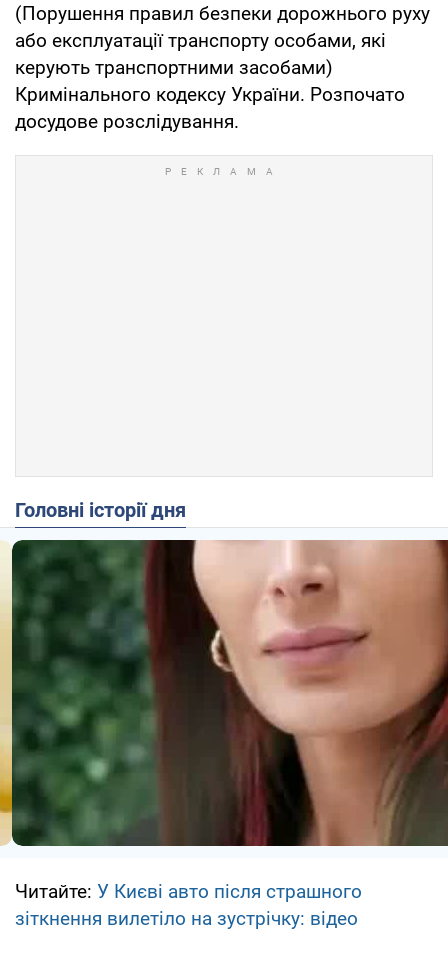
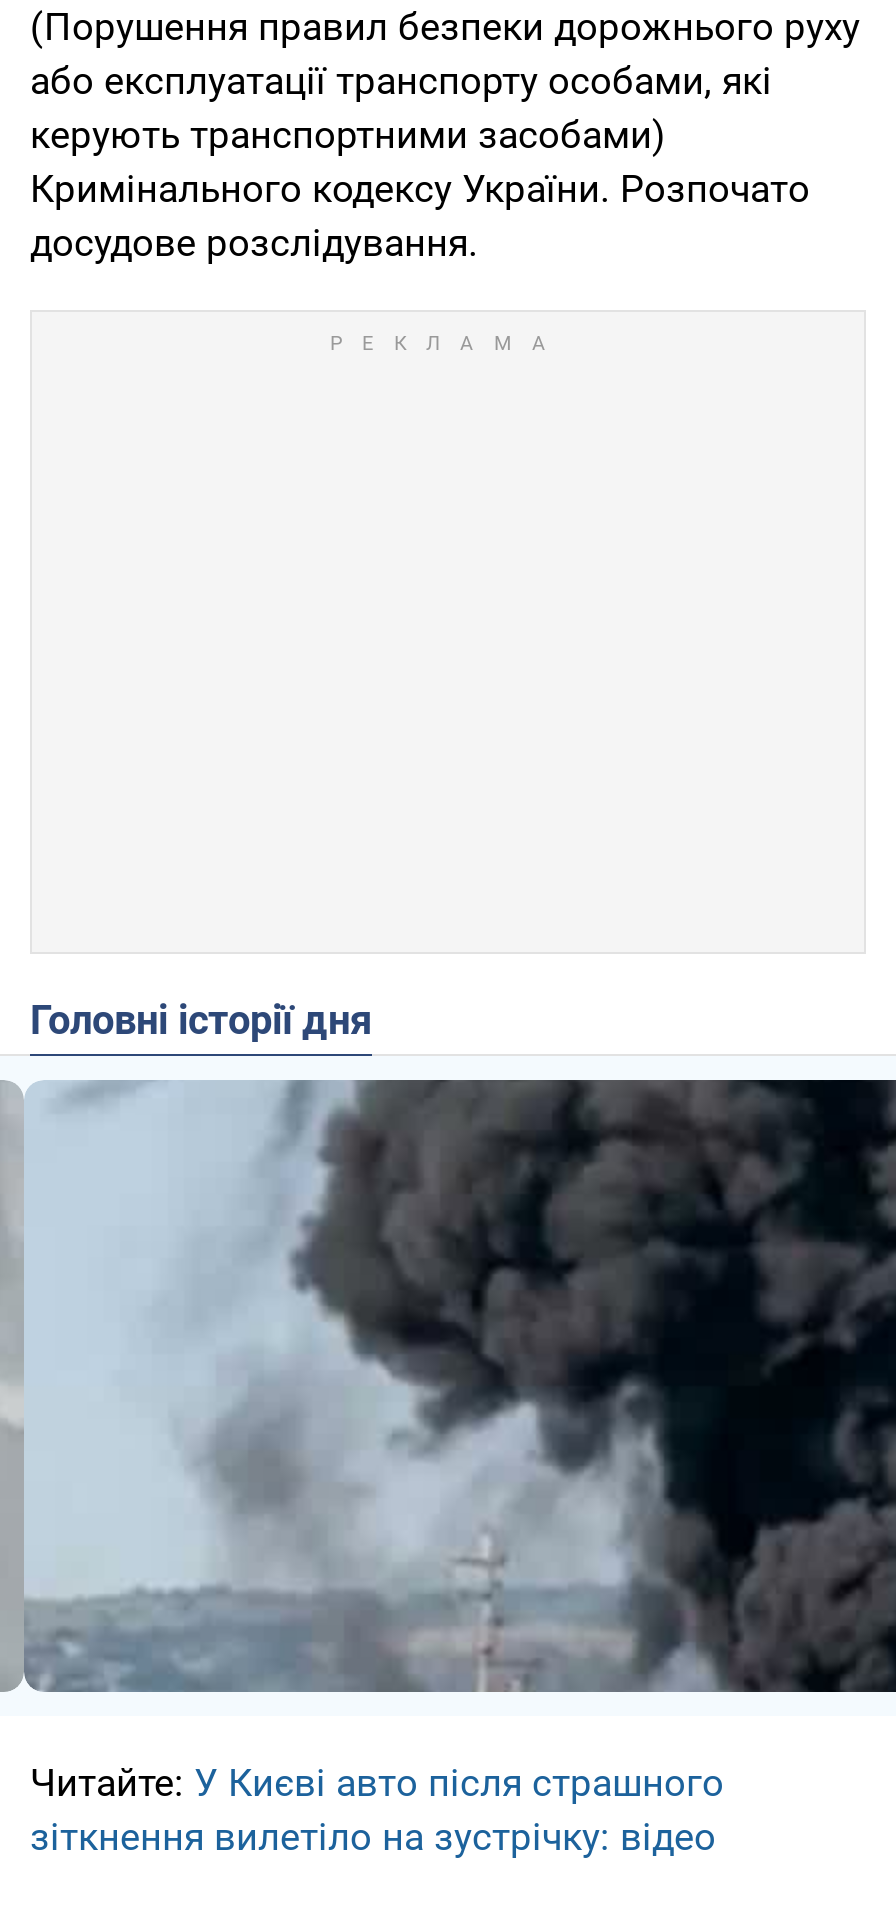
[3,539,445,847] [image] -> [6,1078,890,1694] [image]

